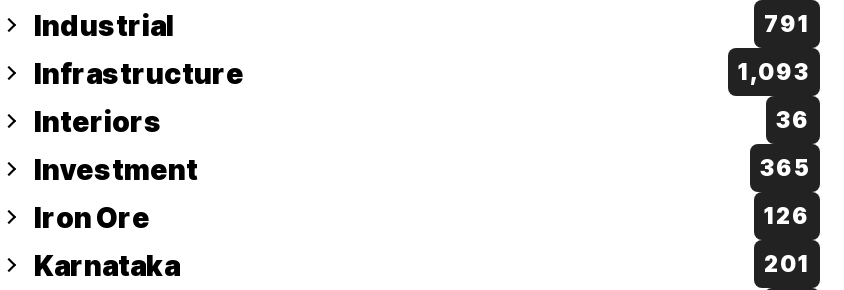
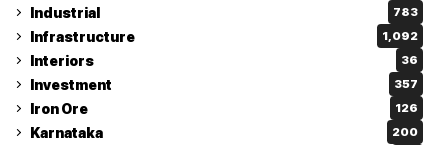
[764,10,810,38] 791 -> [393,5,418,19] 783
[738,58,810,86] 1,093 -> [382,29,418,43] 1,092
[760,154,810,182] 365 -> [394,77,418,91] 357
[764,250,810,278] 201 -> [392,125,418,139] 200

